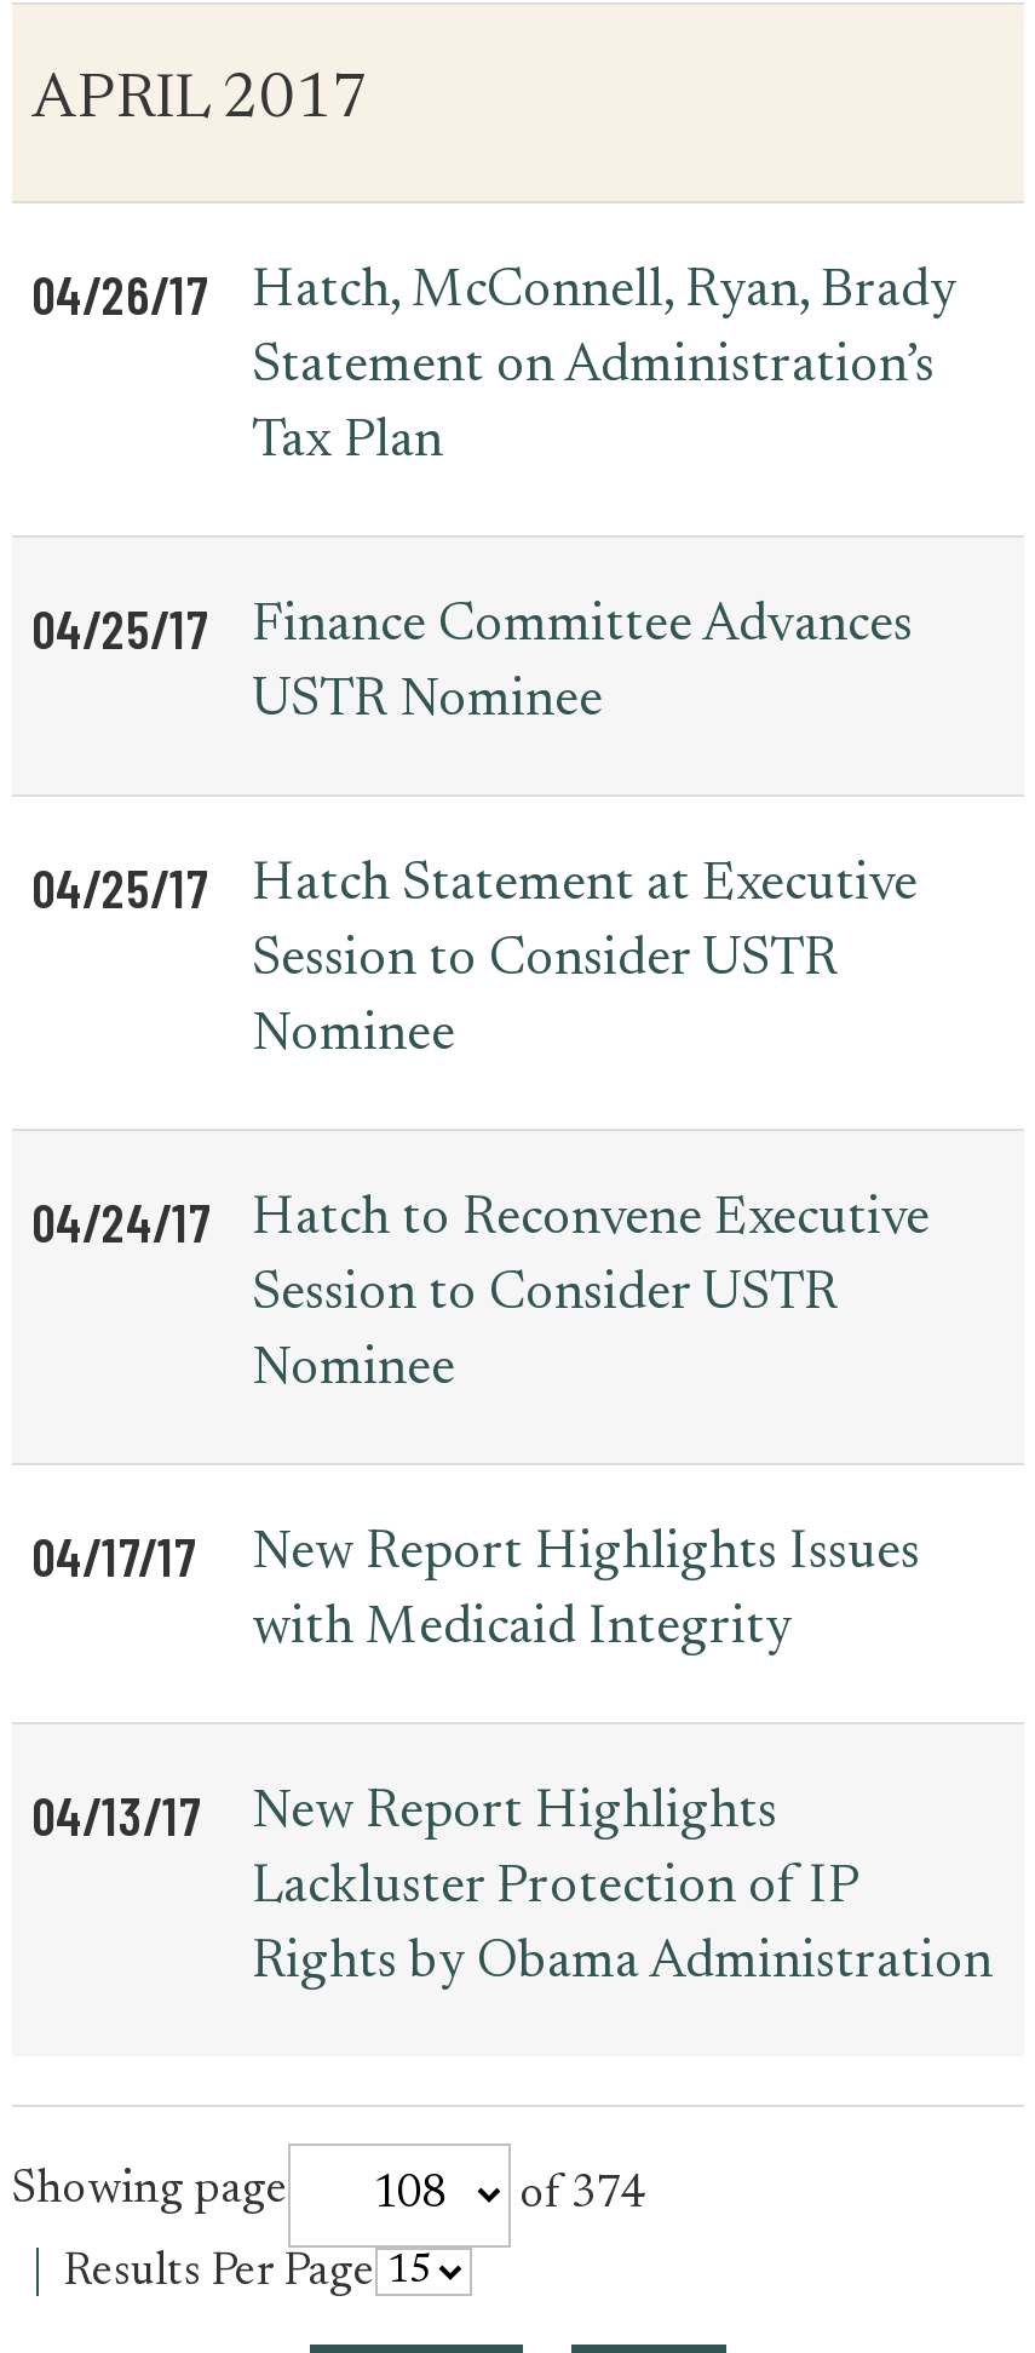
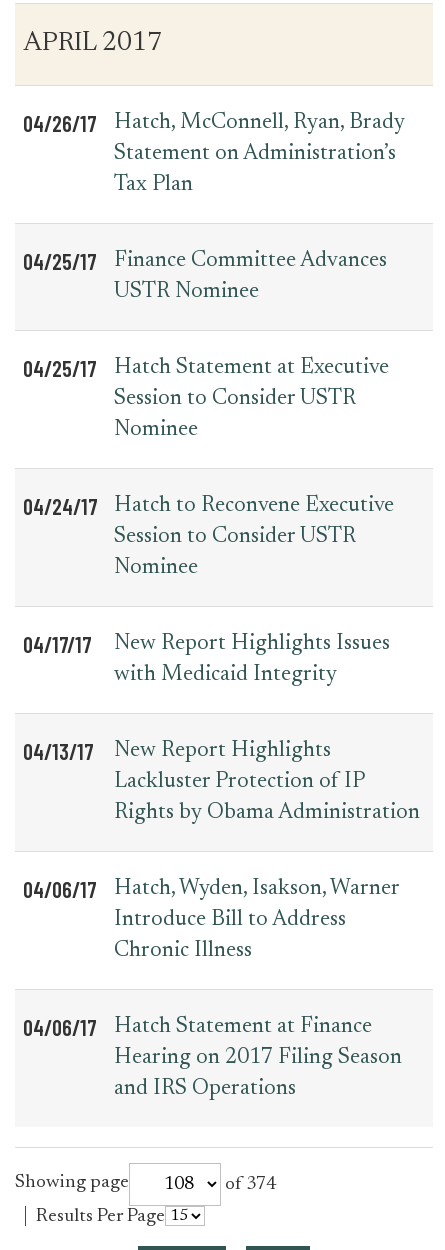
none -> [23,876,402,1100] 04/06/17 | Hatch, Wyden, Isakson, Warner | Introduce Bill to Address | Chronic Illness | 04/06/17 | Hatch Statement at Finance | Hearing on 2017 Filing Season | and IRS Operations

